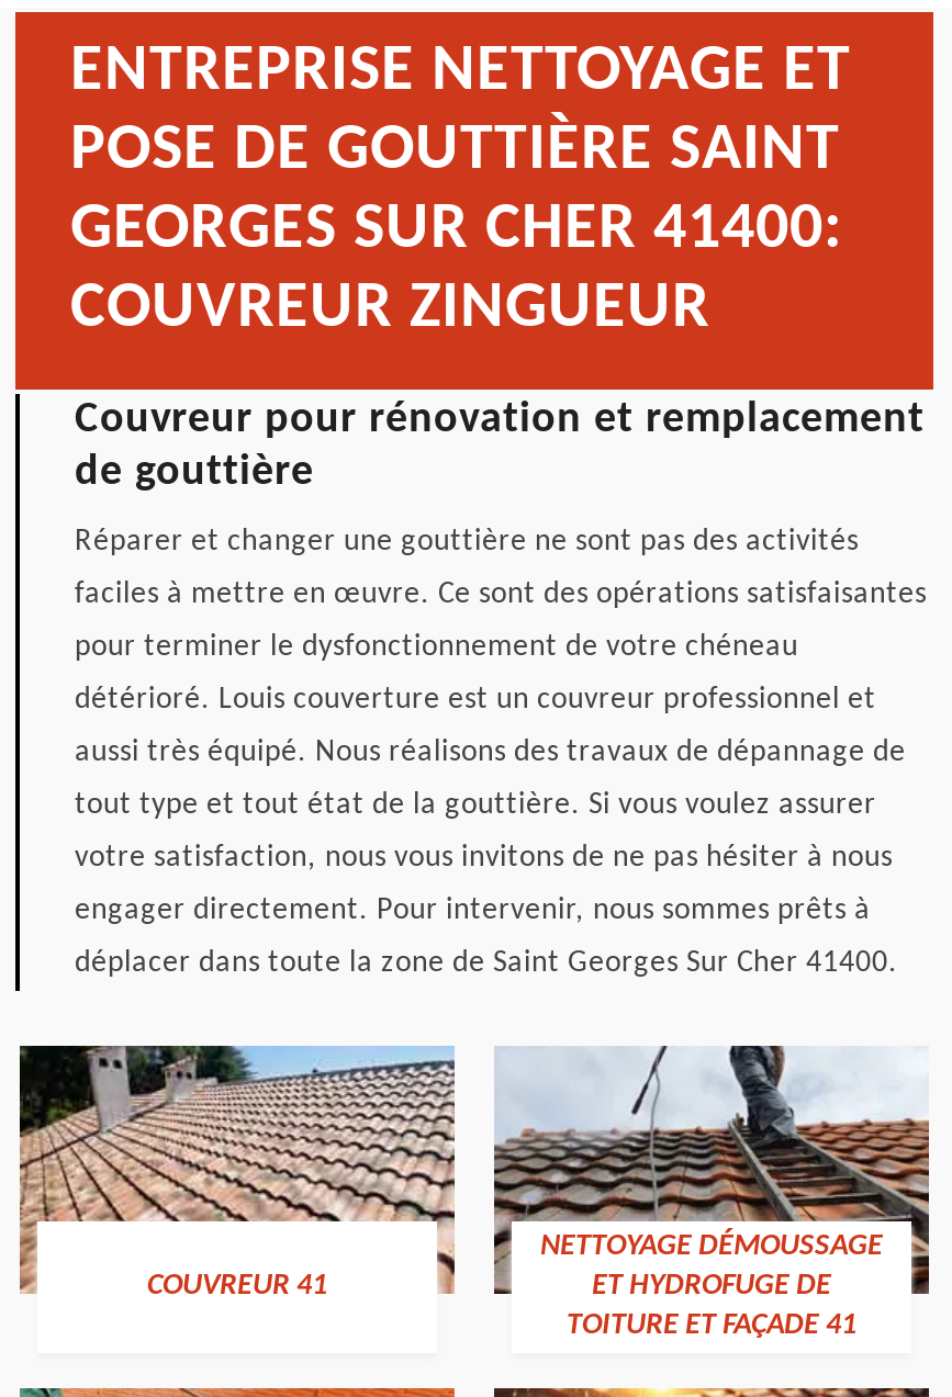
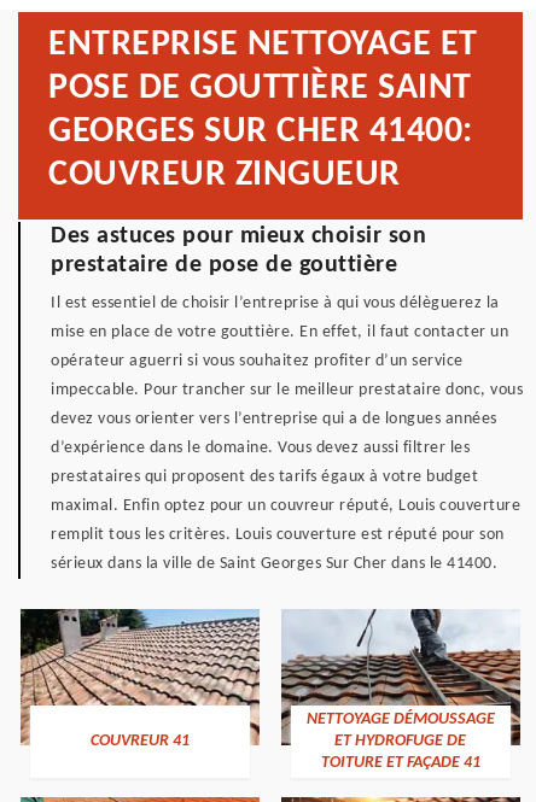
[75,398,927,980] Couvreur pour rénovation et remplacement | de gouttière | Réparer et changer une gouttière ne sont pas des activités | faciles à mettre en œuvre. Ce sont des opérations satisfaisantes | pour terminer le dysfonctionnement de votre chéneau | détérioré. Louis couverture est un couvreur professionnel et | aussi très équipé. Nous réalisons des travaux de dépannage de | tout type et tout état de la gouttière. Si vous voulez assurer | votre satisfaction, nous vous invitons de ne pas hésiter à nous | engager directement. Pour intervenir, nous sommes prêts à | déplacer dans toute la zone de Saint Georges Sur Cher 41400. -> [51,224,523,573] Des astuces pour mieux choisir son | prestataire de pose de gouttière | Il est essentiel de choisir l’entreprise à qui vous délèguerez la | mise en place de votre gouttière. En effet, il faut contacter un | opérateur aguerri si vous souhaitez profiter d’un service | impeccable. Pour trancher sur le meilleur prestataire donc, vous | devez vous orienter vers l’entreprise qui a de longues années | d’expérience dans le domaine. Vous devez aussi filtrer les | prestataires qui proposent des tarifs égaux à votre budget | maximal. Enfin optez pour un couvreur réputé, Louis couverture | remplit tous les critères. Louis couverture est réputé pour son | sérieux dans la ville de Saint Georges Sur Cher dans le 41400.

